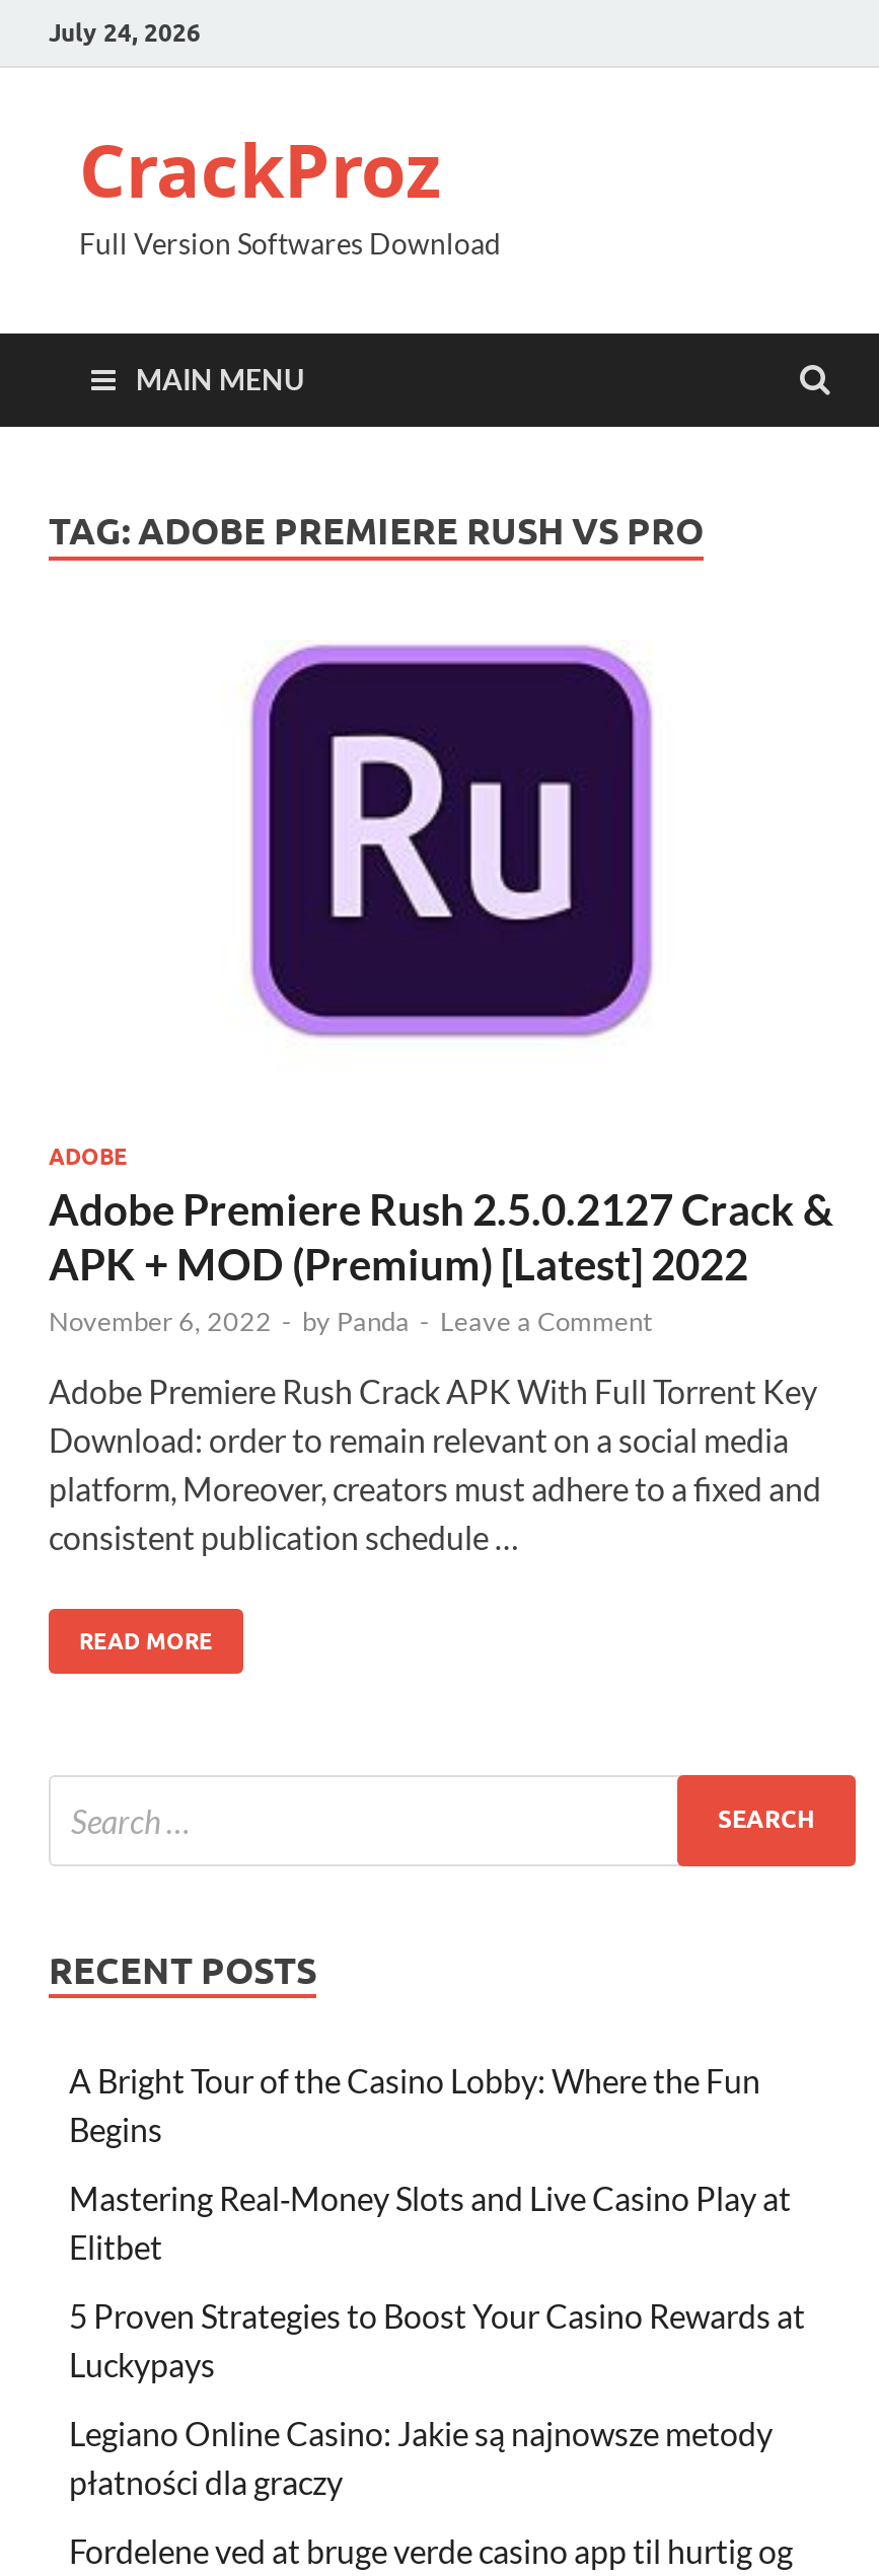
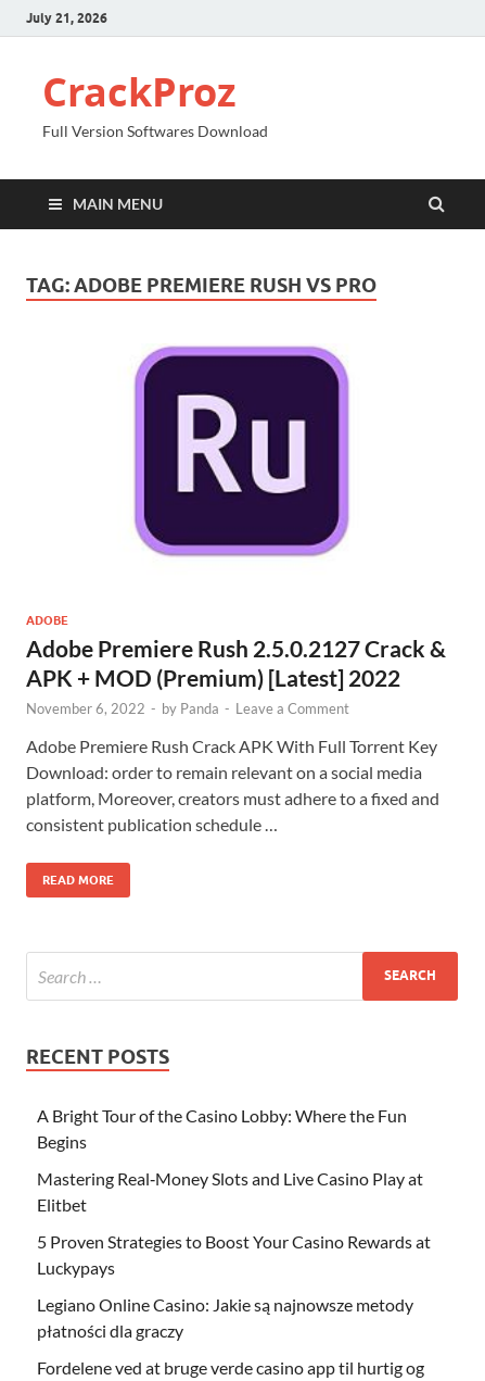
[49,16,201,47] July 24, 2026 -> [26,9,107,26] July 21, 2026

